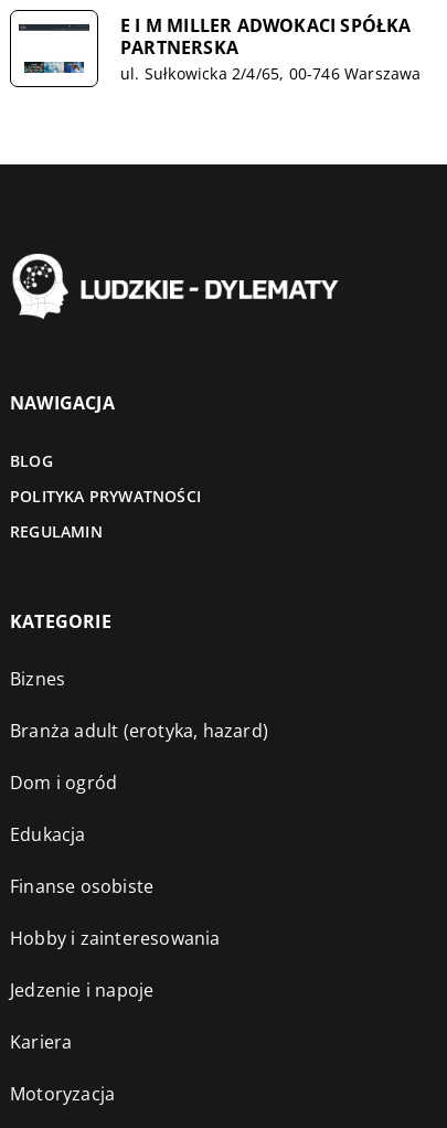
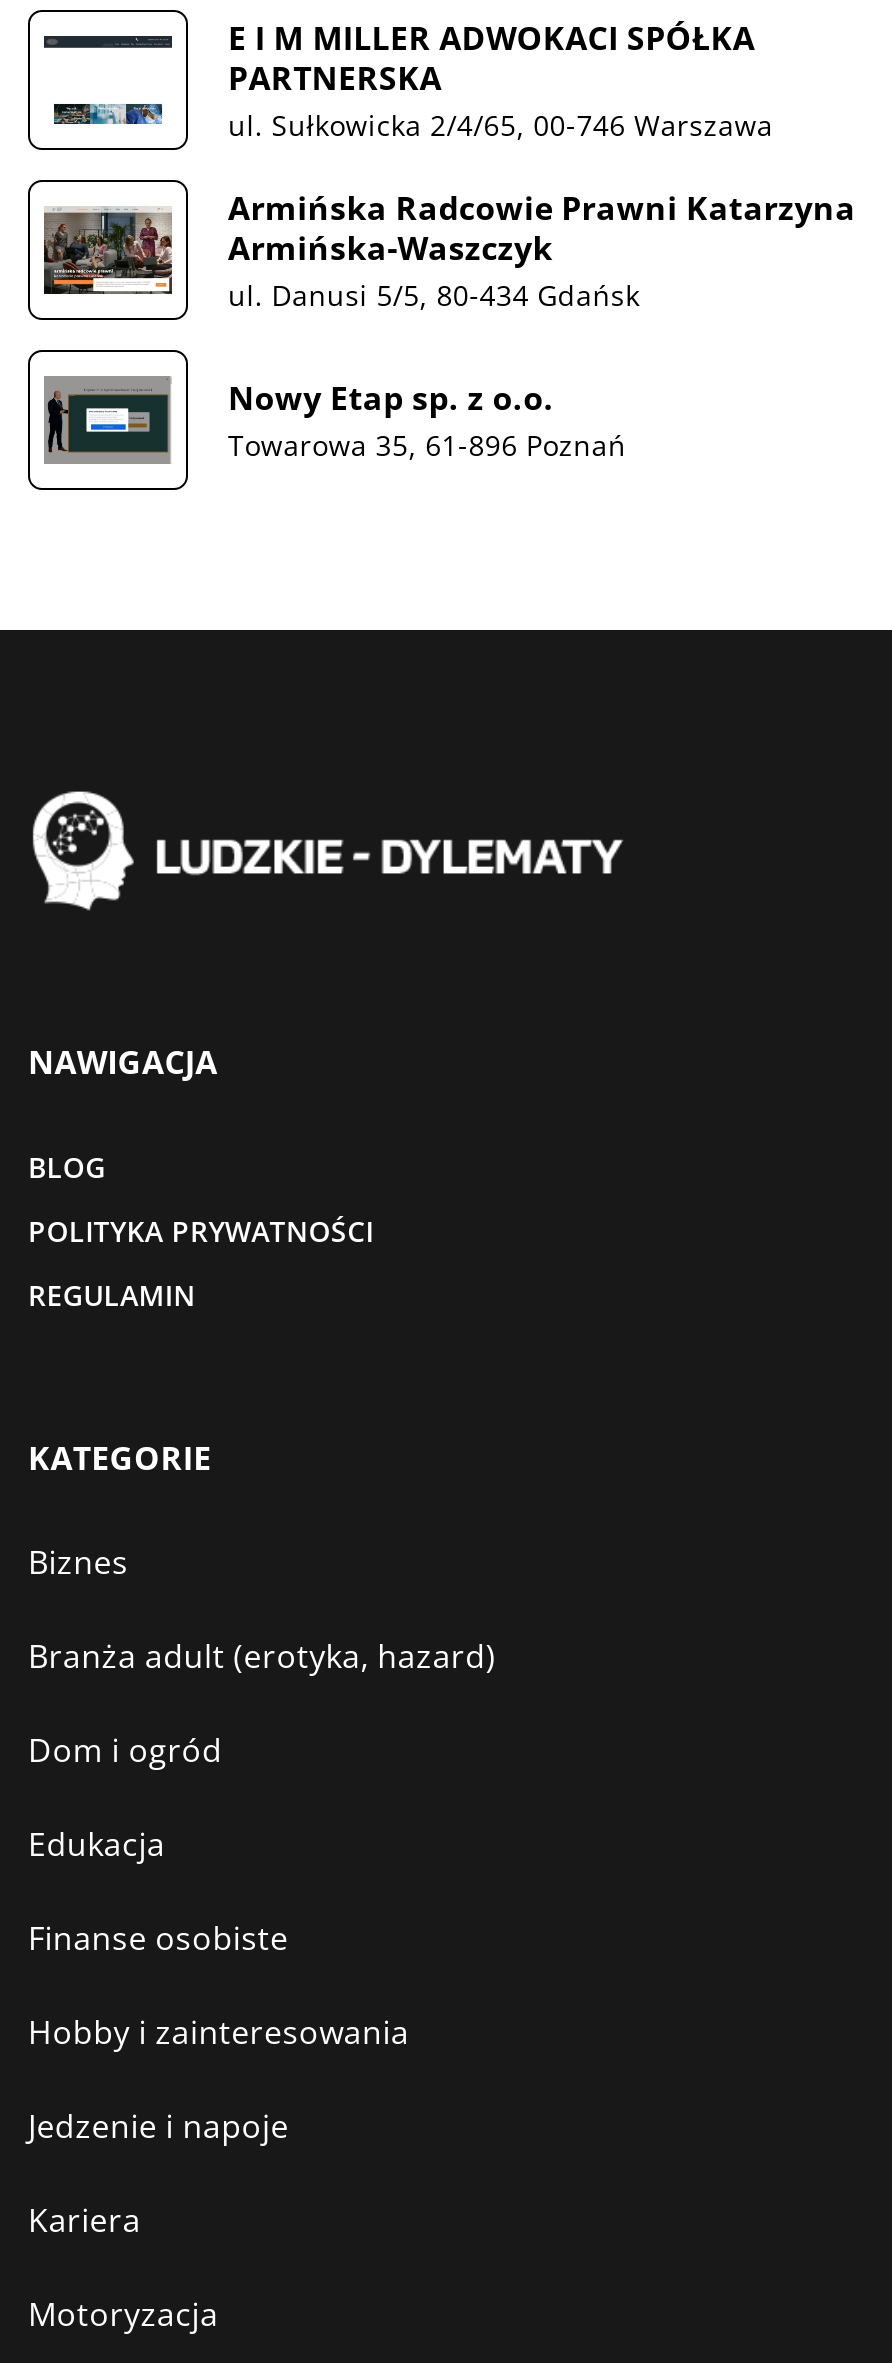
none -> [26,178,856,463] [image] | Armińska Radcowie Prawni Katarzyna | Armińska-Waszczyk | ul. Danusi 5/5, 80-434 Gdańsk | Nowy Etap sp. z o.o. | Towarowa 35, 61-896 Poznań
none -> [42,378,172,466] [image]

